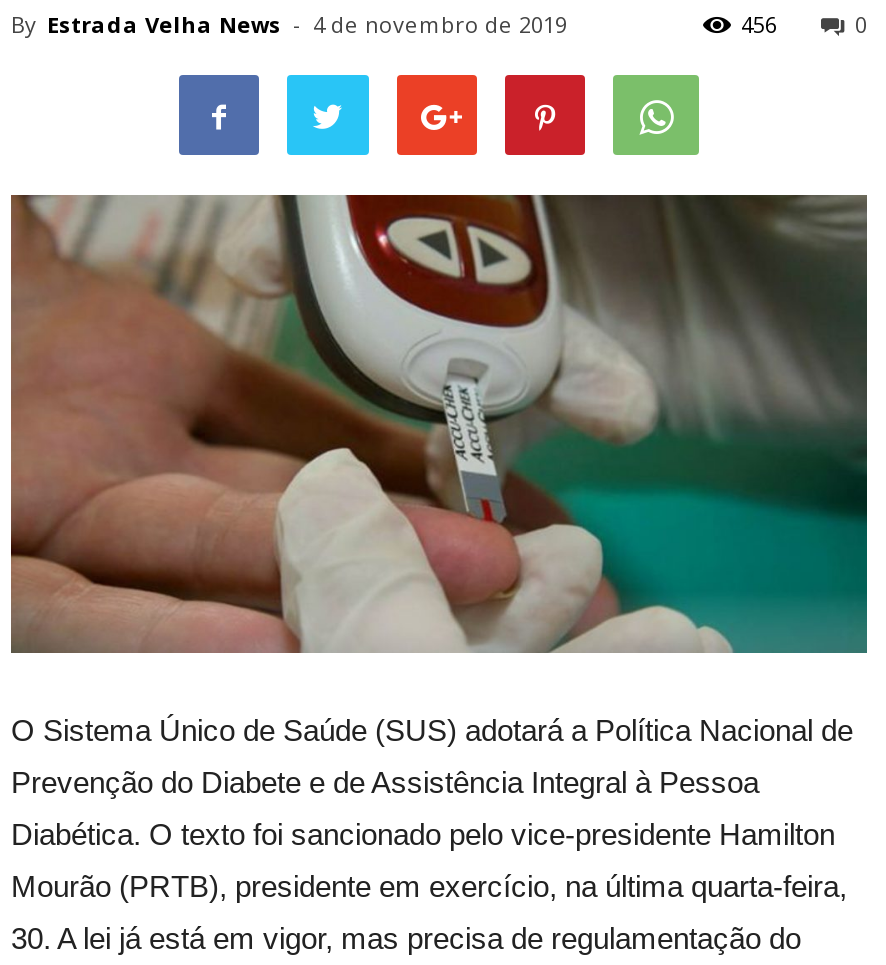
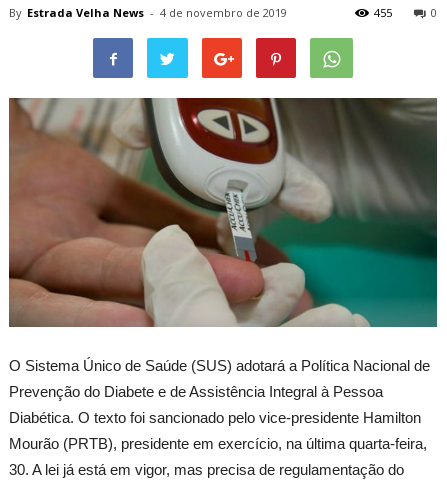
[741,9,777,39] 456 -> [374,5,392,20] 455

